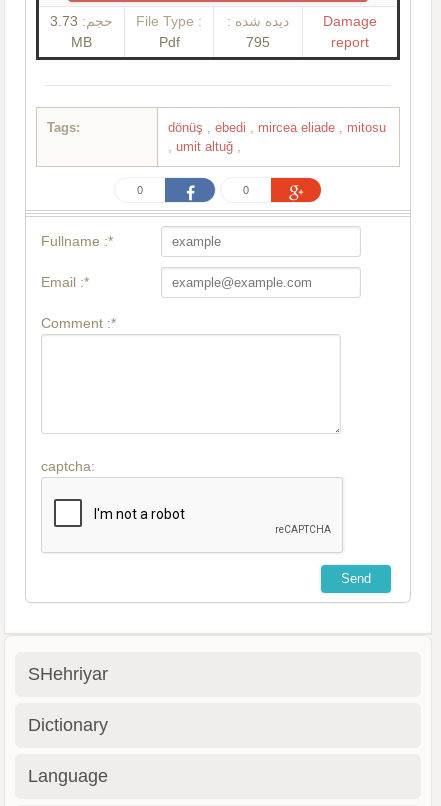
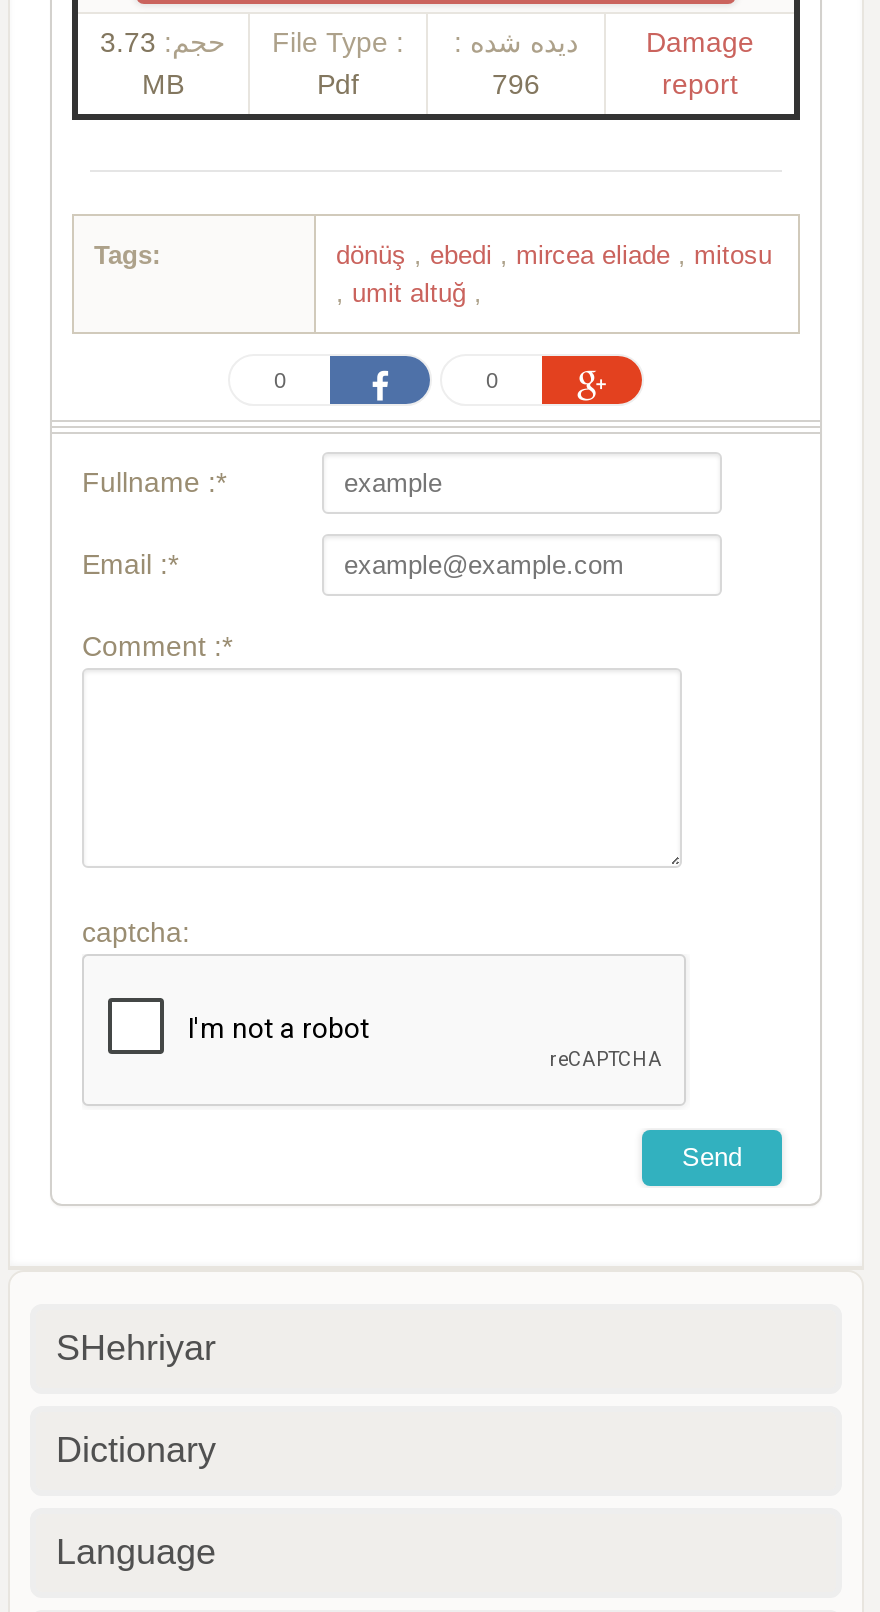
[246,34,270,50] 795 -> [492,68,540,100] 796

